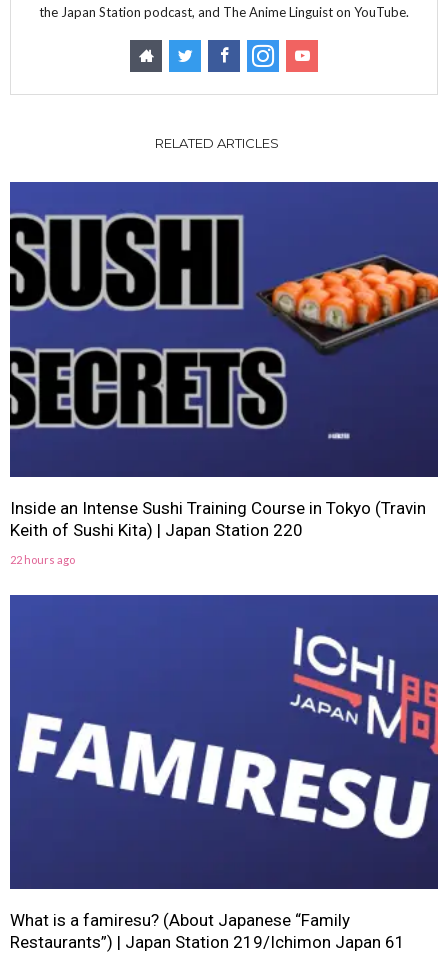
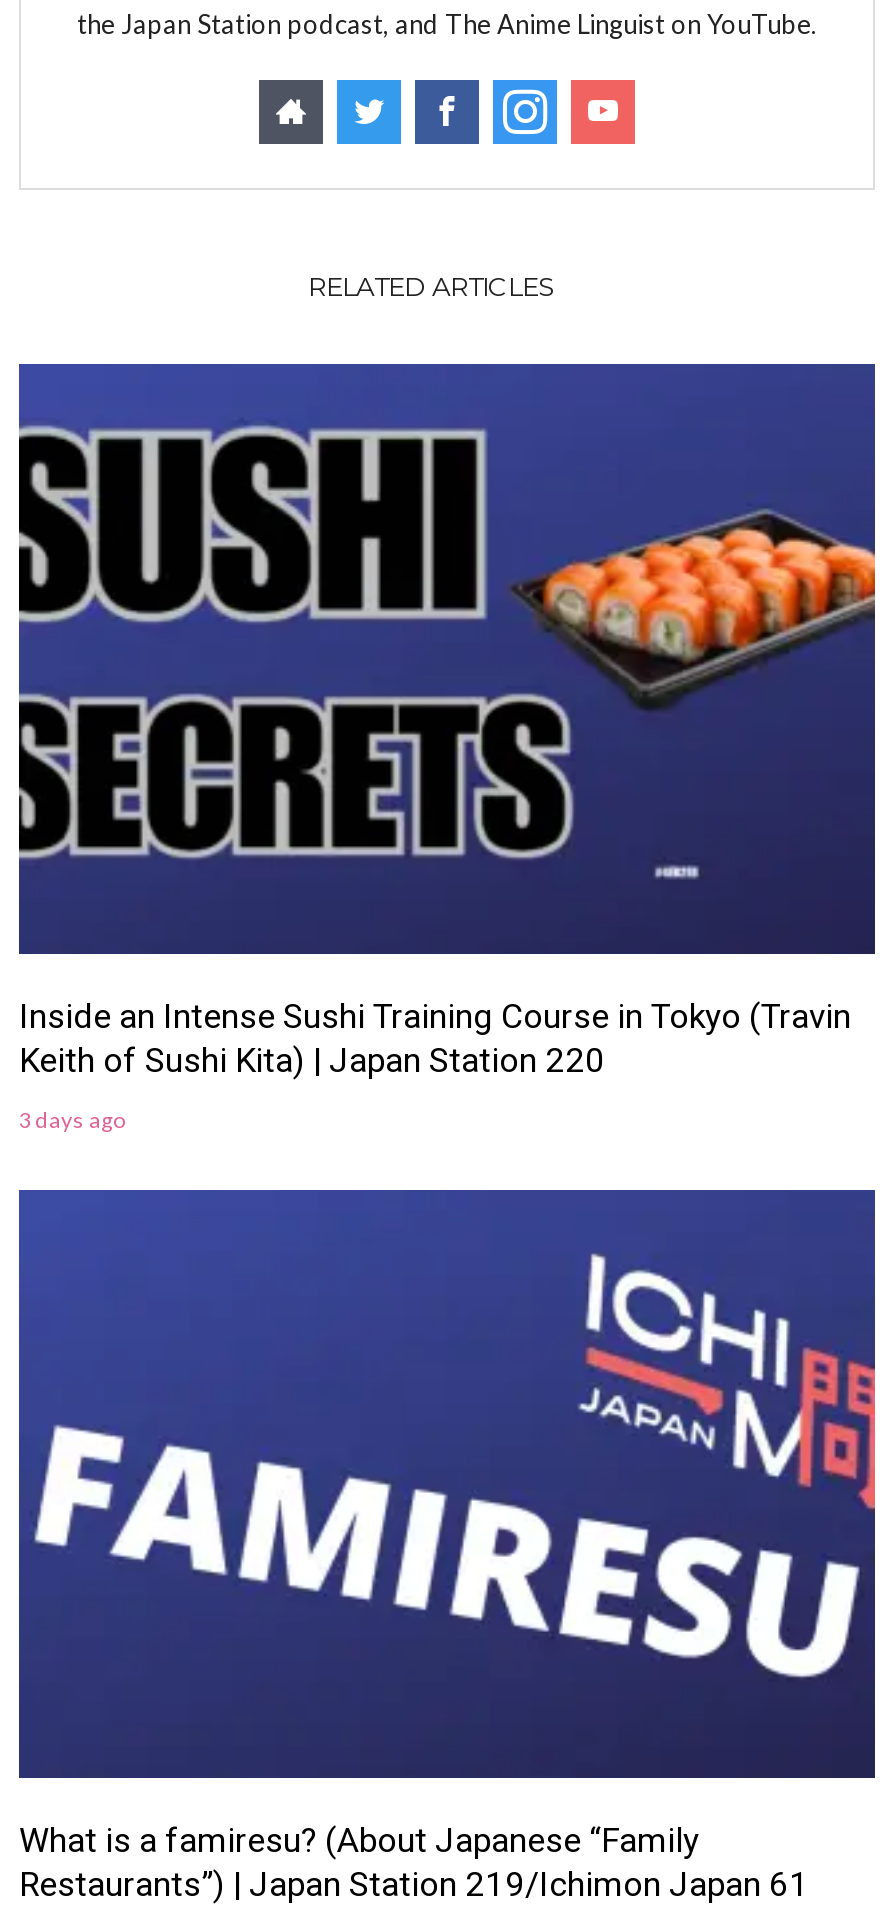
[10,553,75,566] 22 hours ago -> [19,1105,125,1131] 3 days ago

